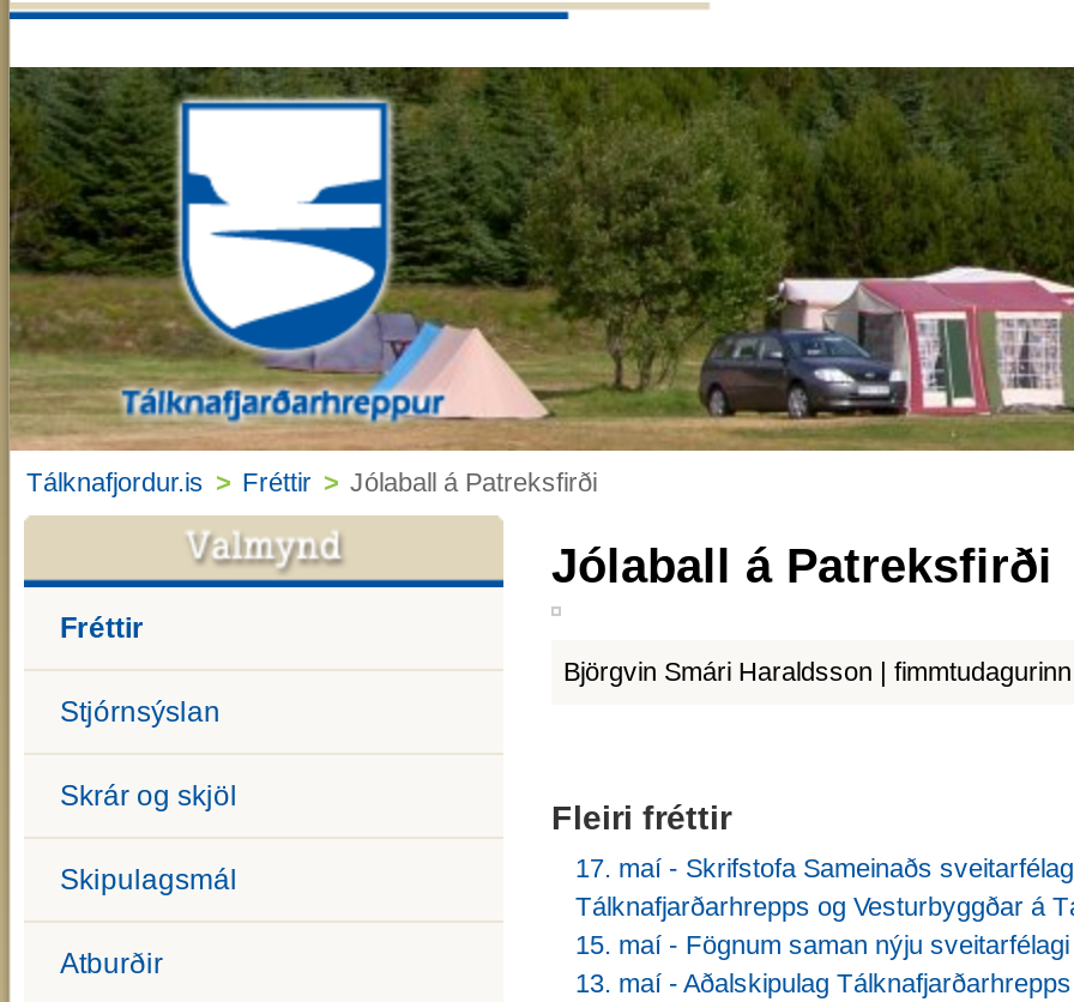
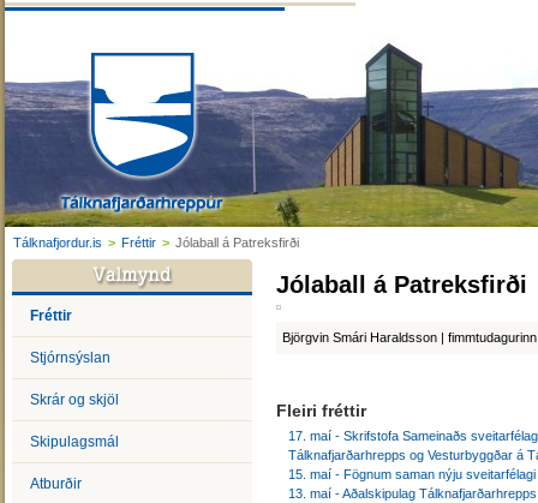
[7,65,1067,451] [image] -> [4,35,534,228] [image]

